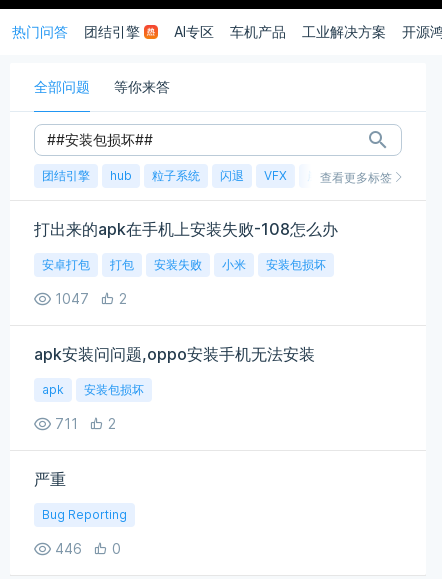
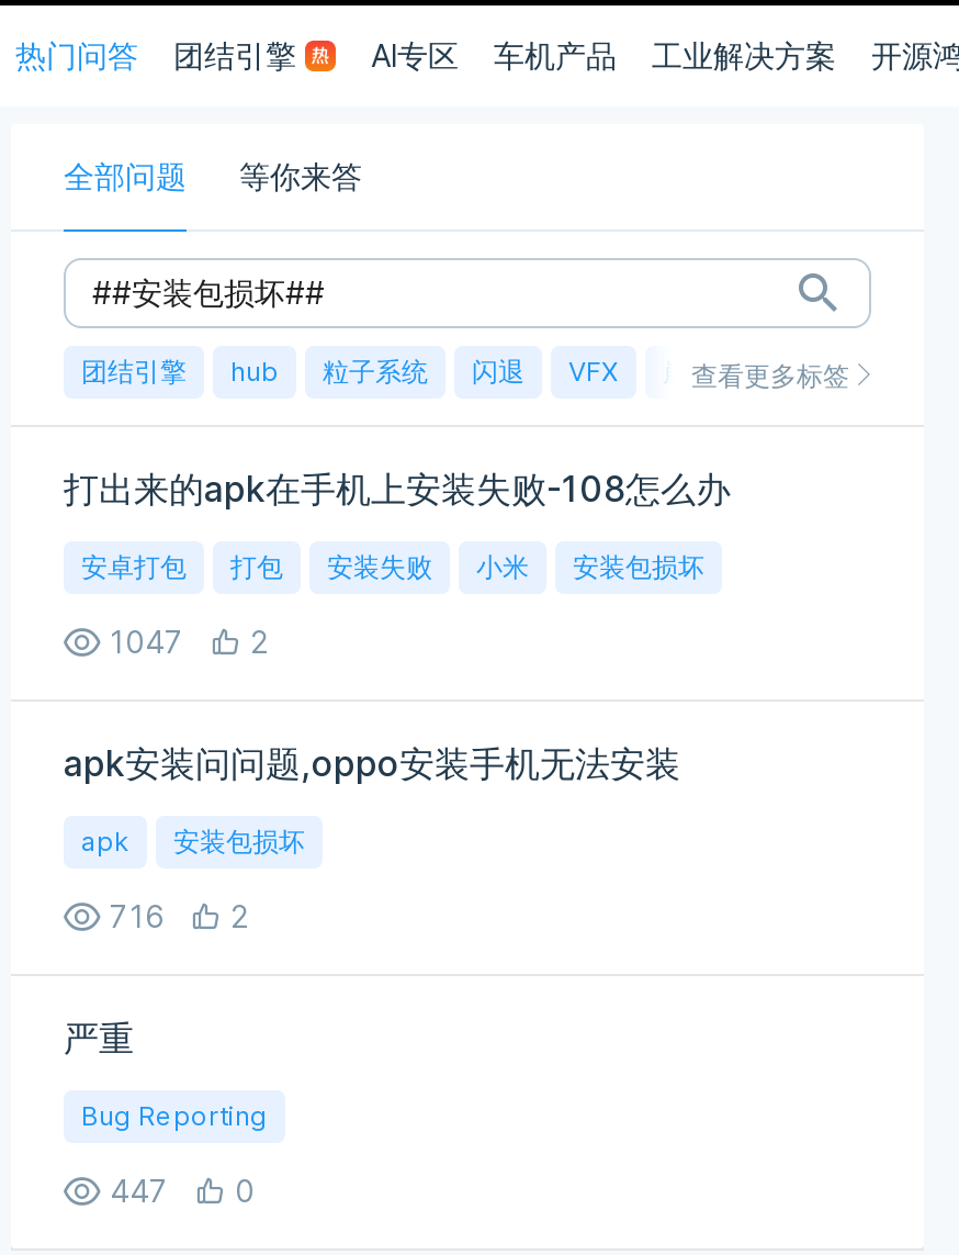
[55,415,116,432] 711 2 -> [110,897,248,934] 716 2
[55,540,121,557] 446 0 -> [110,1172,255,1209] 447 0

